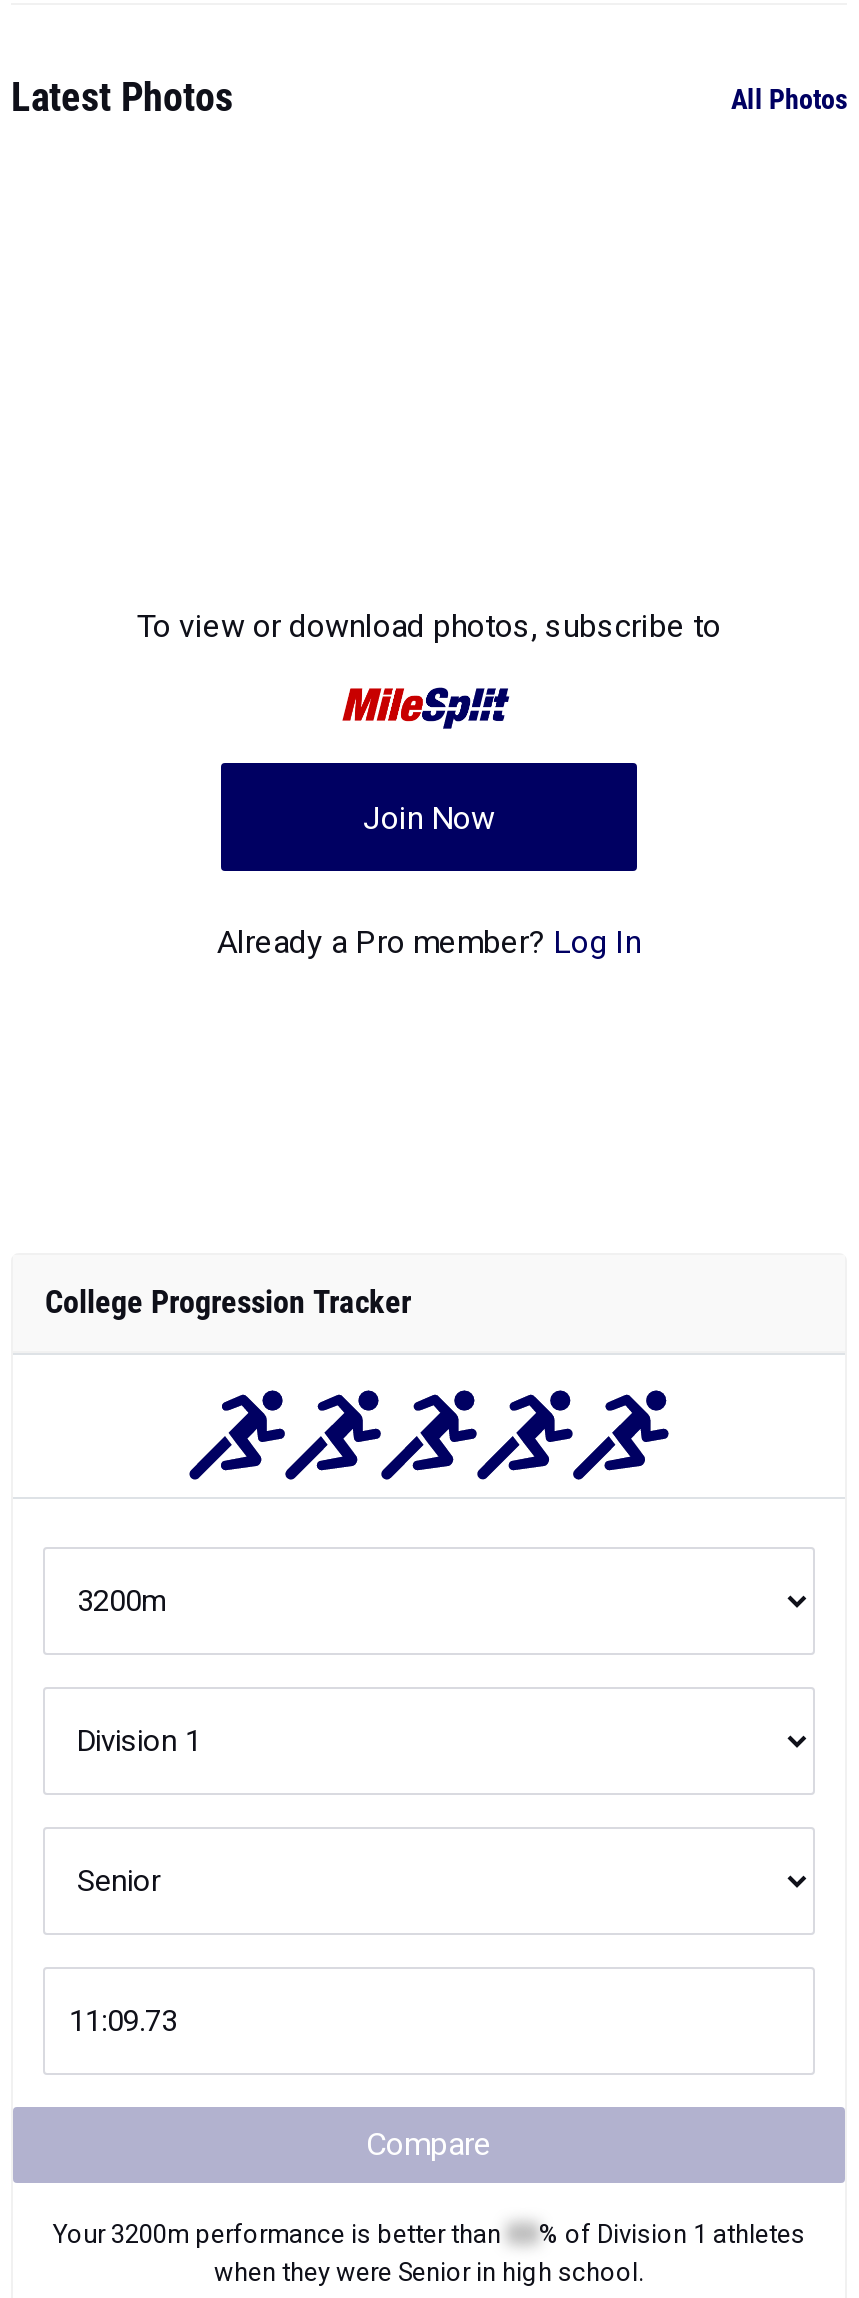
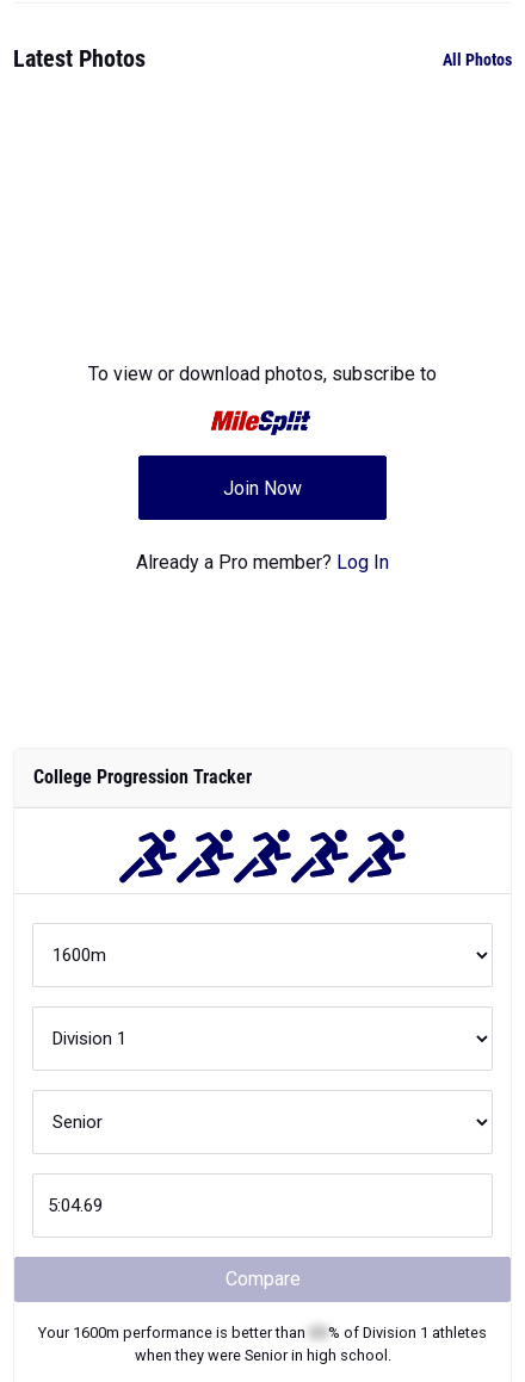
[53,2219,805,2249] Your 3200m performance is better than XX% of Division 1 athletes -> [38,1323,487,1341] Your 1600m performance is better than XX% of Division 1 athletes

